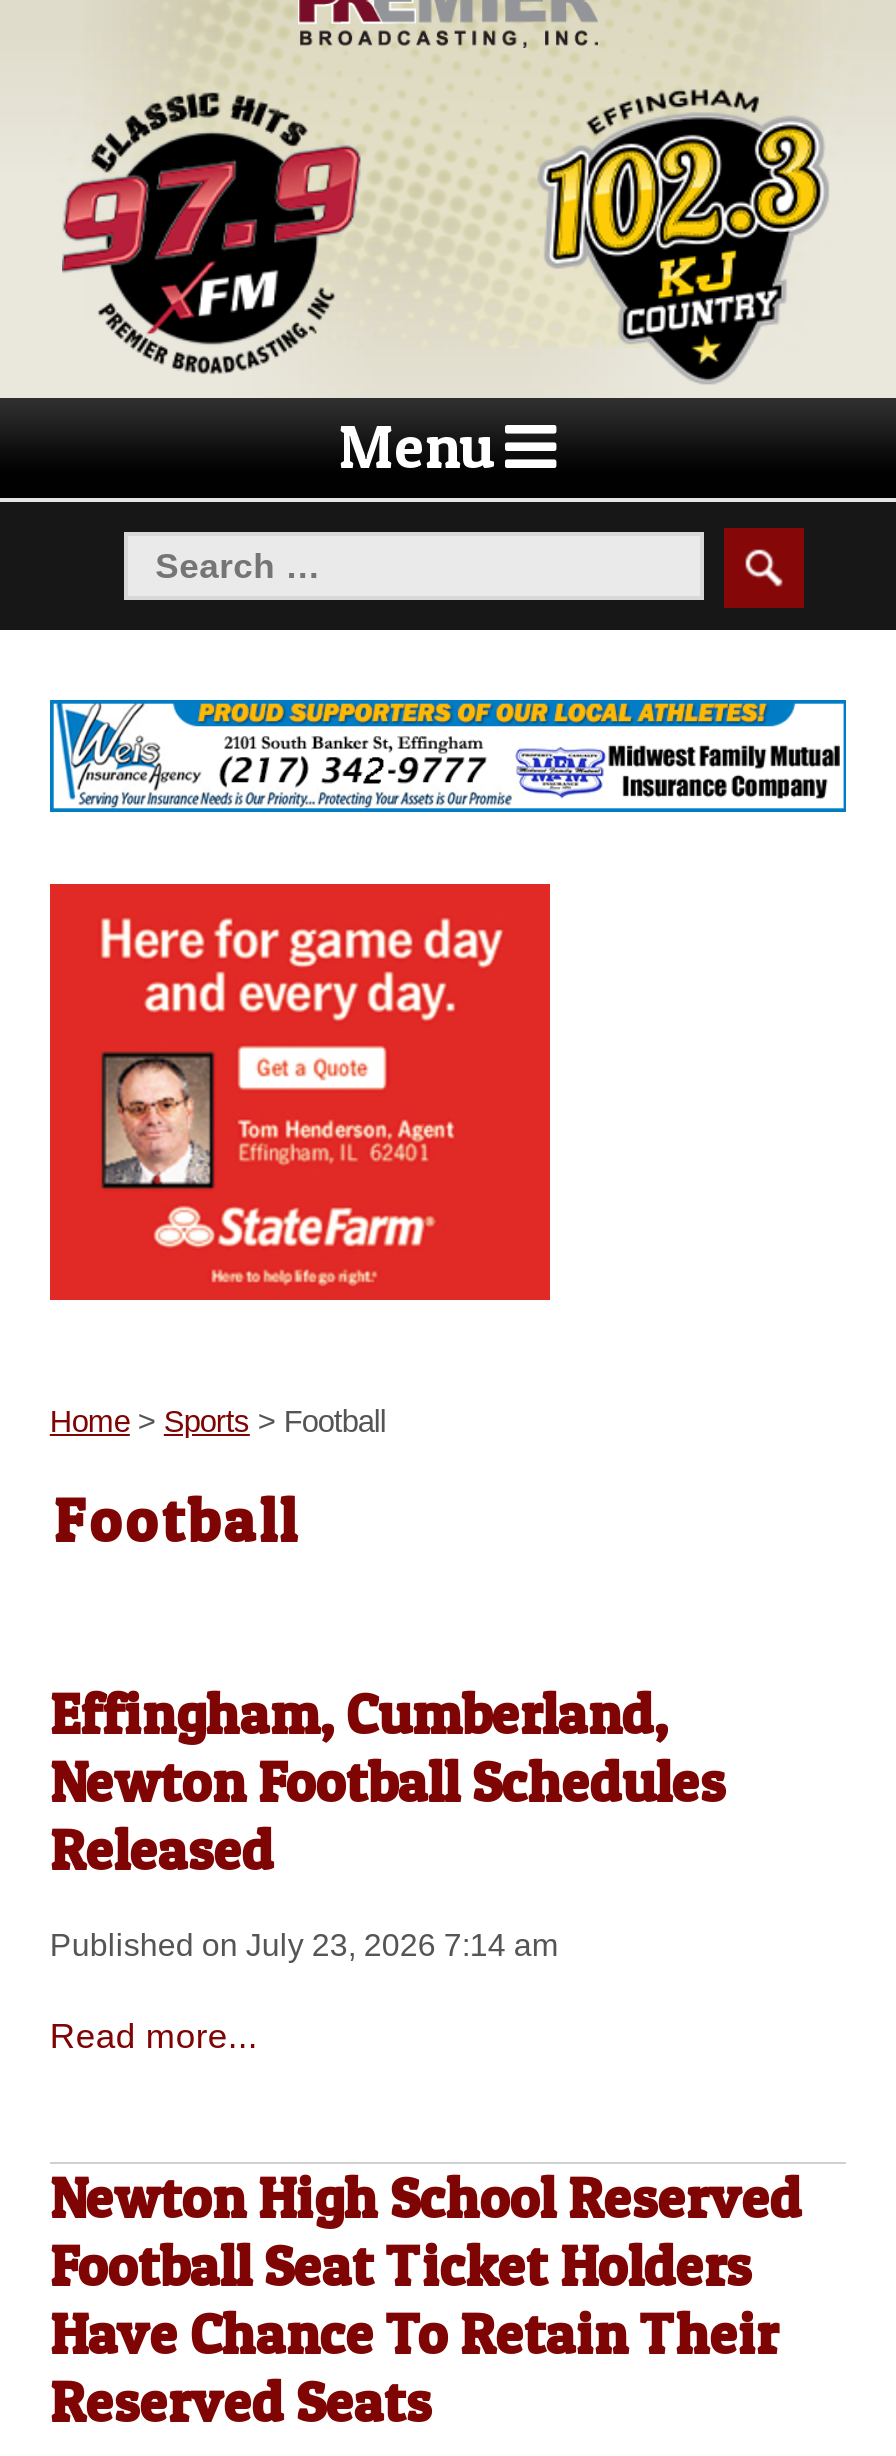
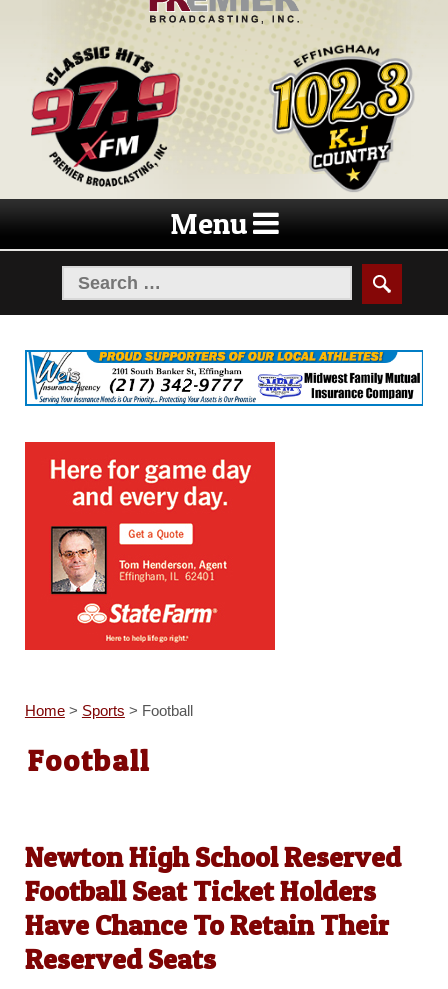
[50,1680,726,2056] Effingham, Cumberland, | Newton Football Schedules | Released | Published on July 23, 2026 7:14 am | Read more... -> none

